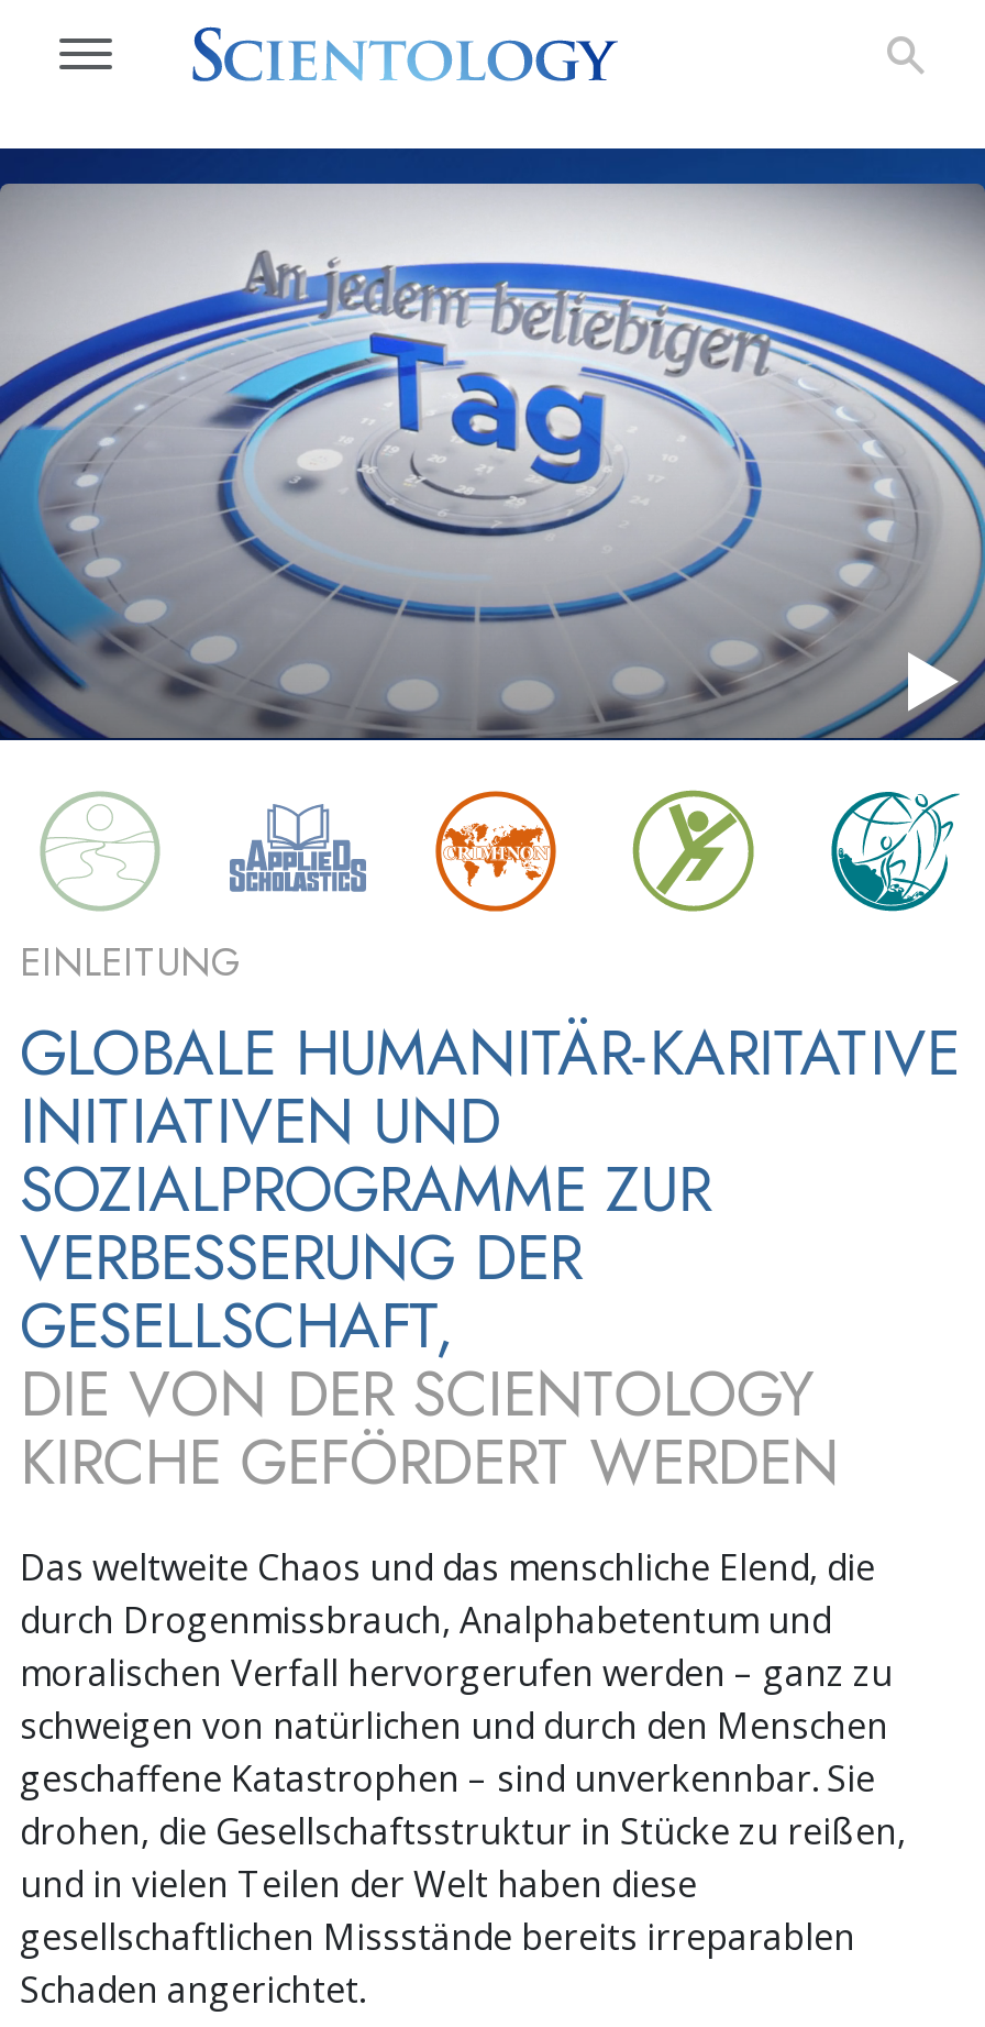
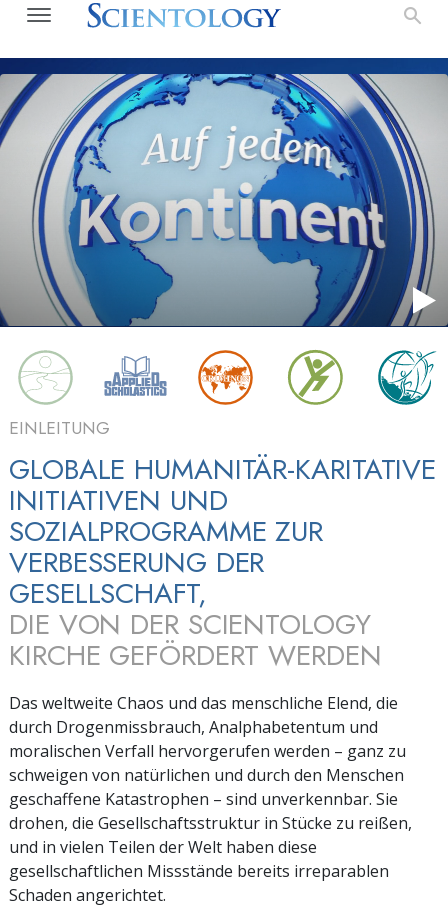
[7,181,978,740] [image] -> [3,74,445,327] [image]

